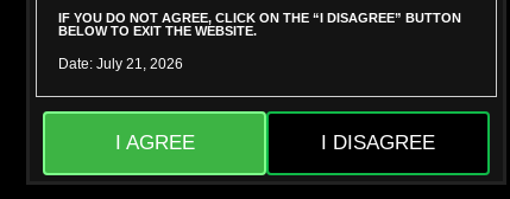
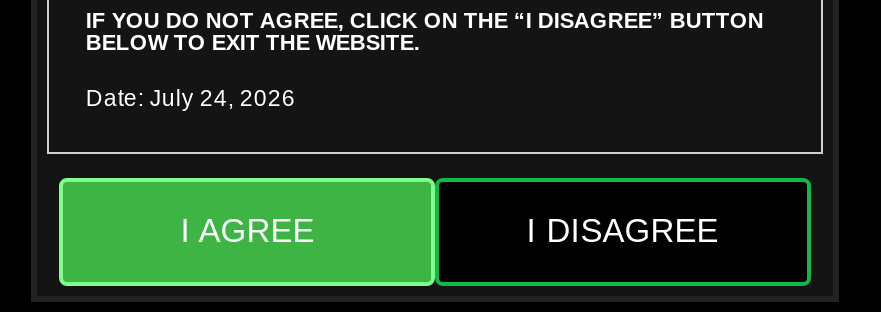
[59,56,184,72] Date: July 21, 2026 -> [86,85,296,111] Date: July 24, 2026

